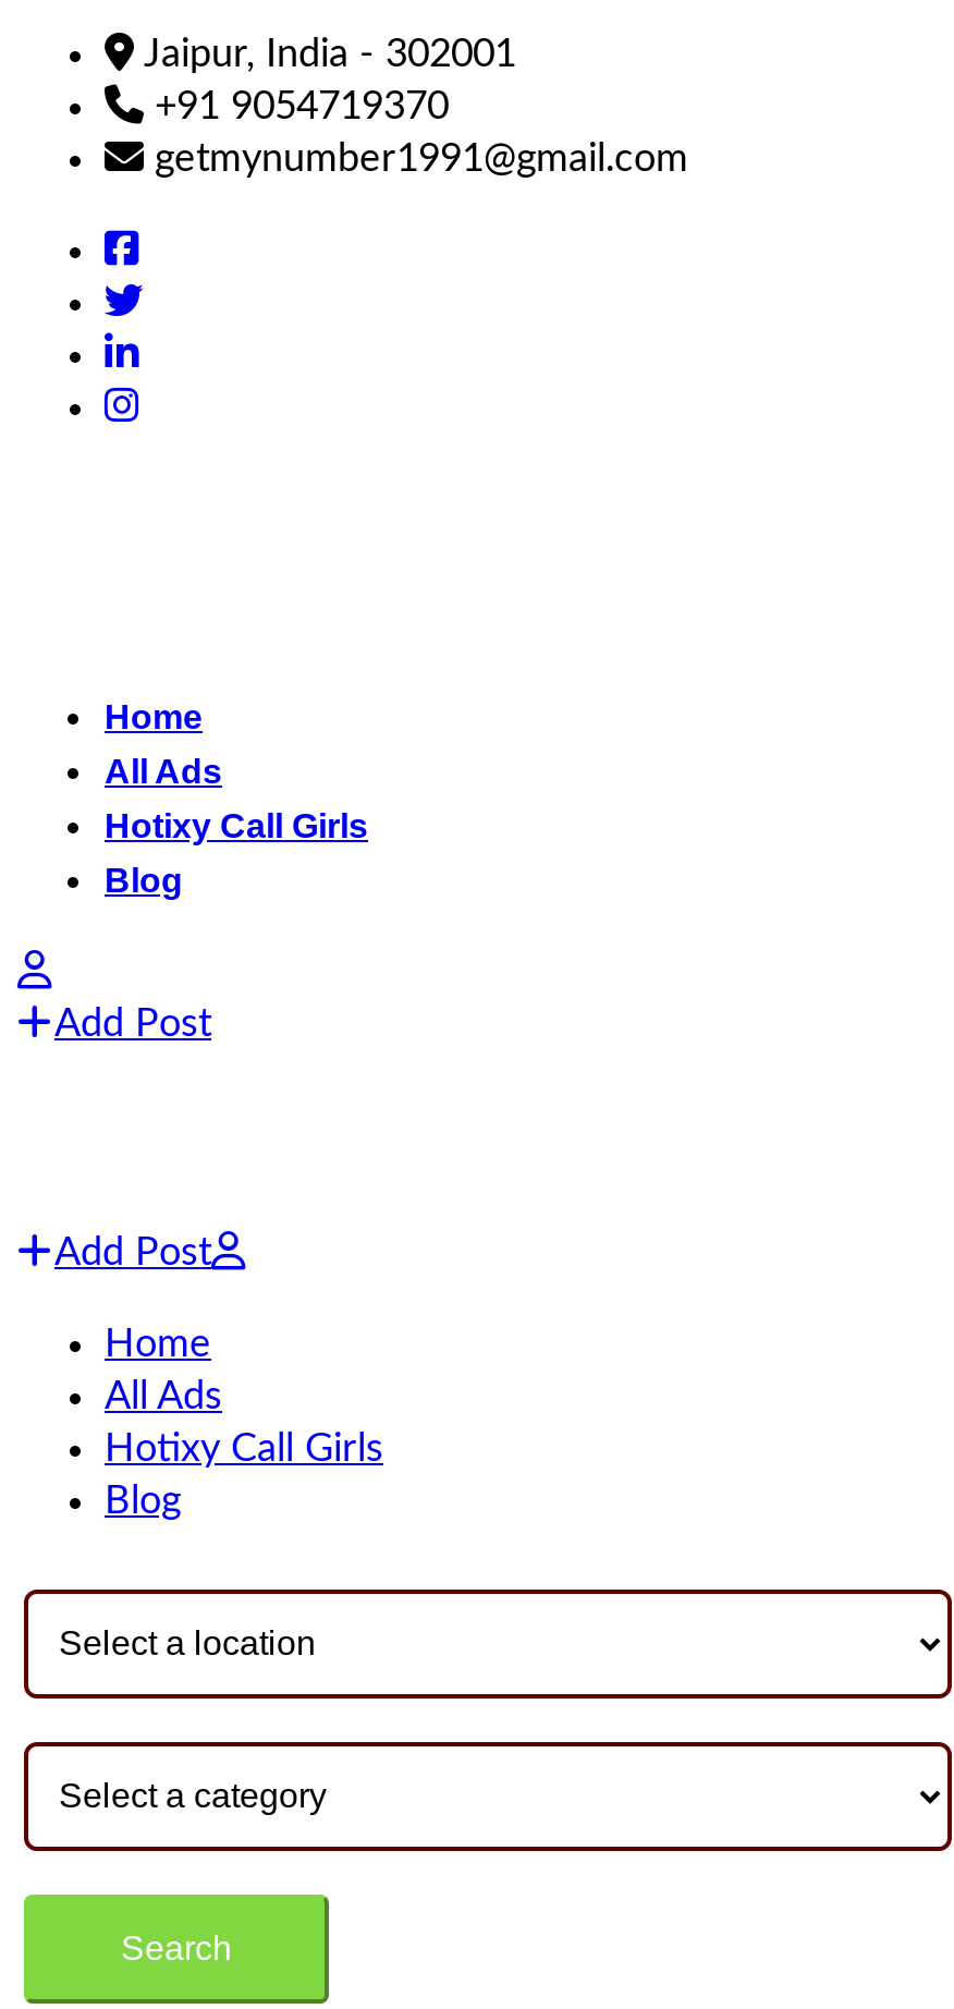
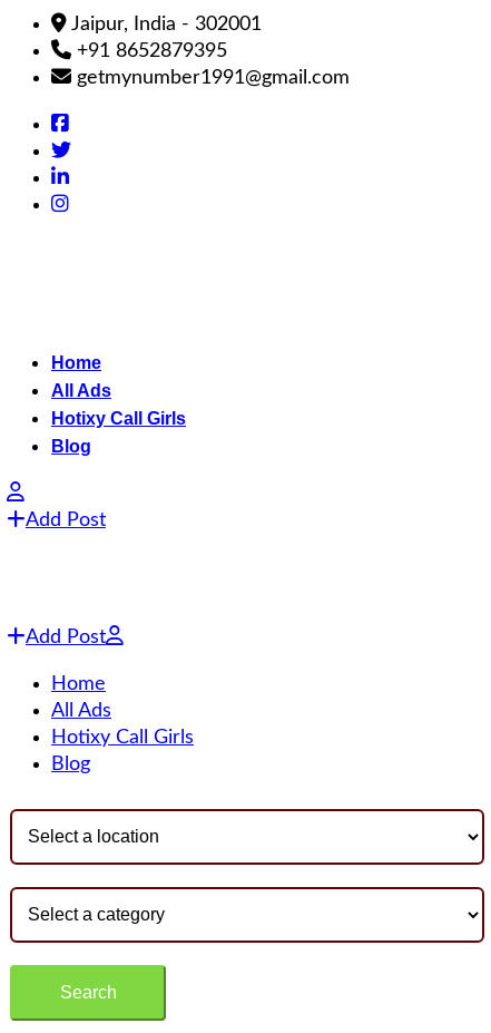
[155,88,449,127] +91 9054719370 -> [77,41,227,61] +91 8652879395

